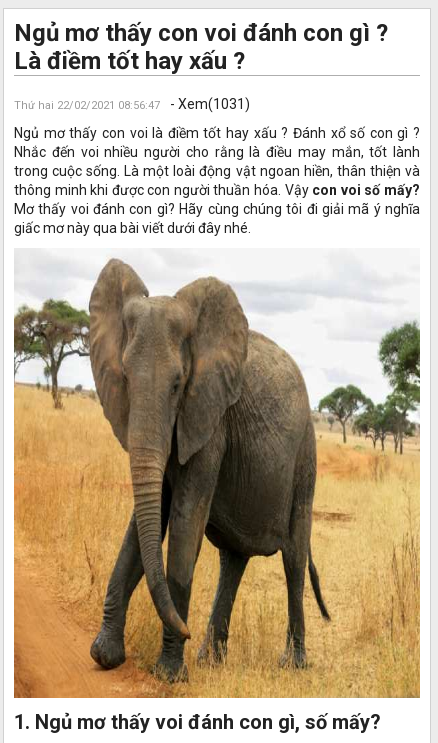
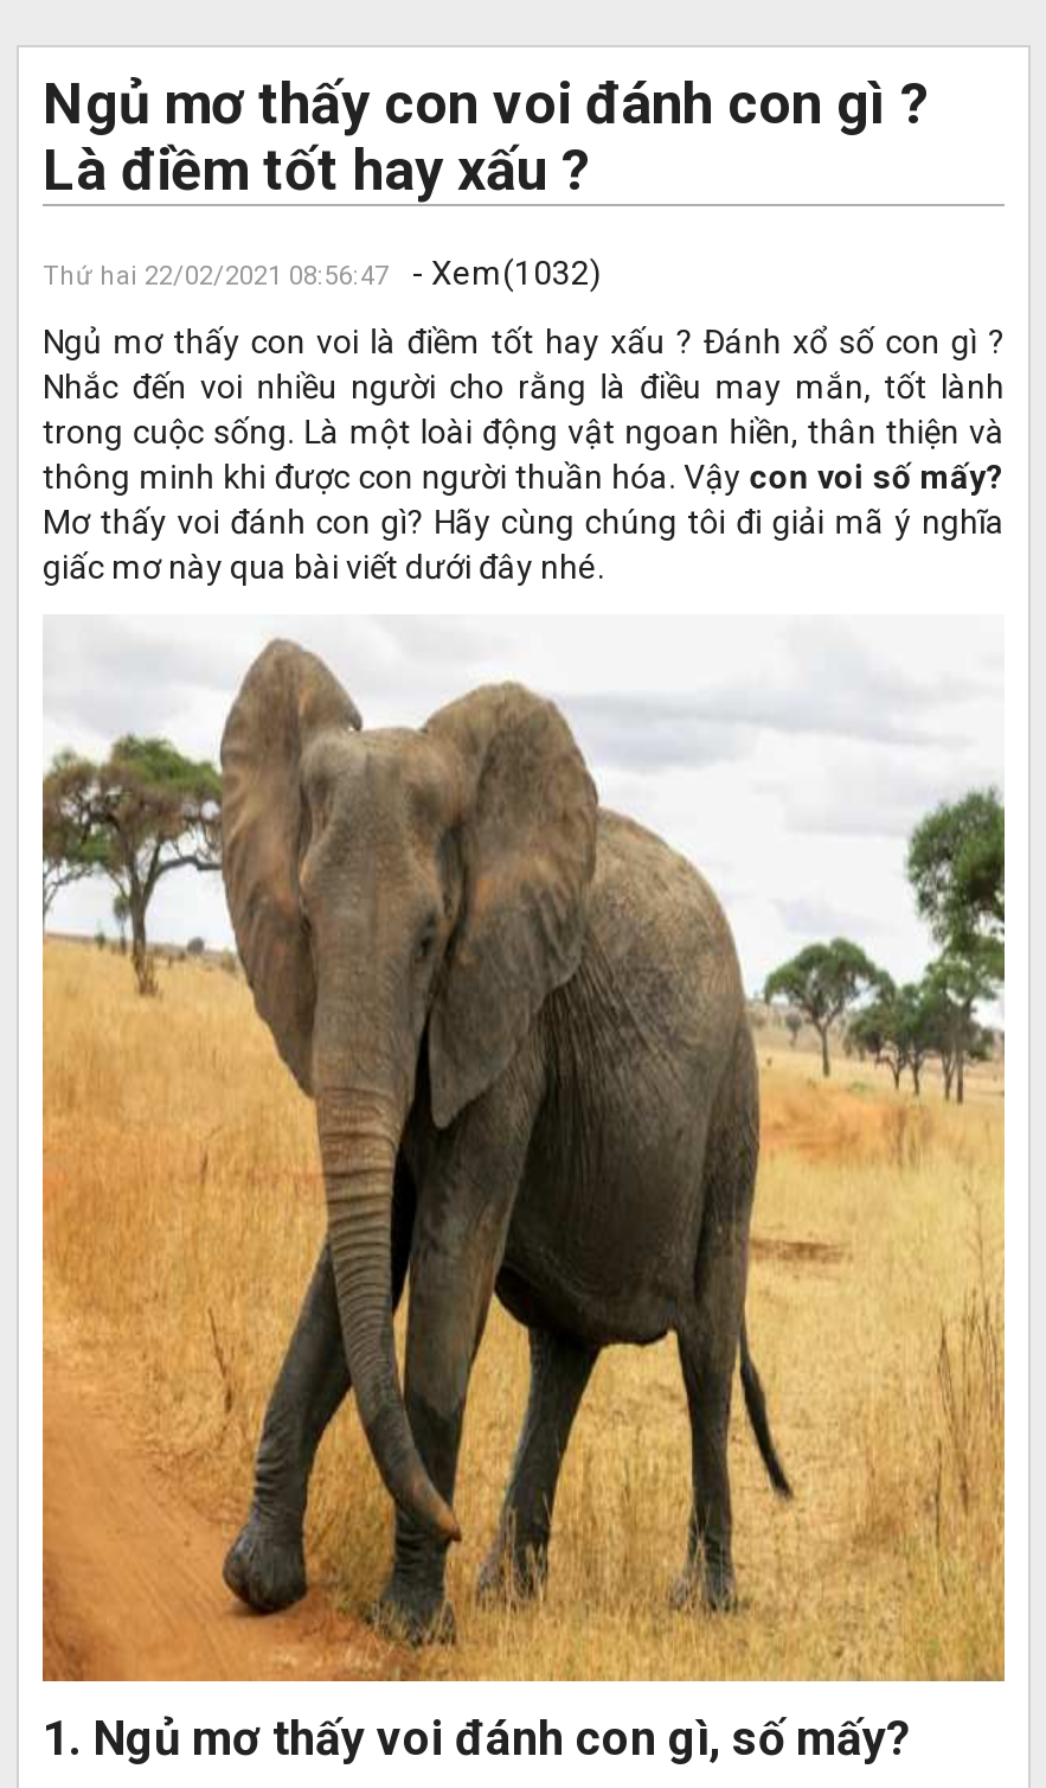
[14,96,250,112] Thứ hai 22/02/2021 08:56:47 - Xem(1031) -> [43,254,602,292] Thứ hai 22/02/2021 08:56:47 - Xem(1032)

